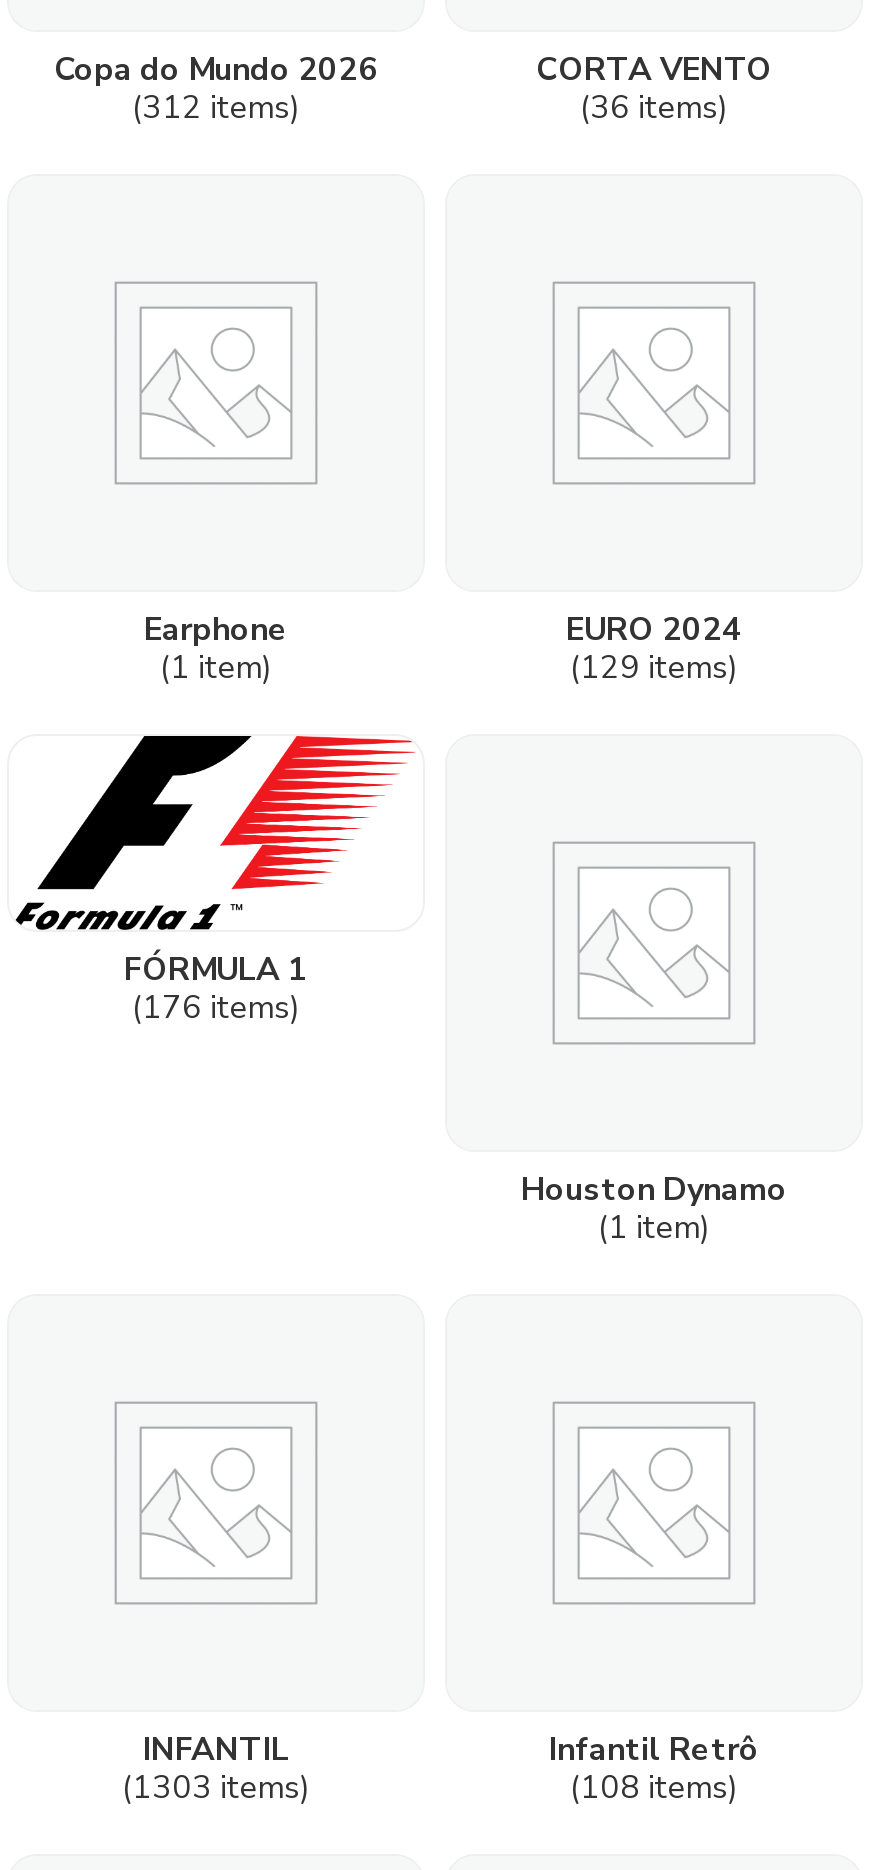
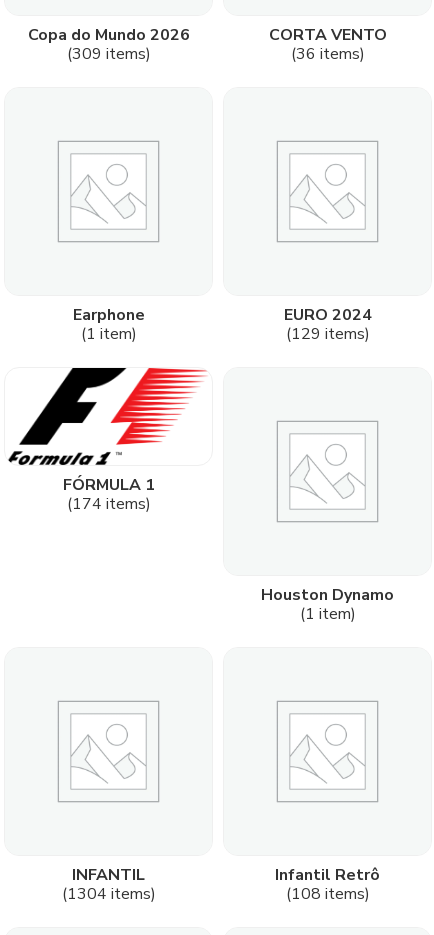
[132,86,300,130] (312 items) -> [66,43,150,65] (309 items)
[132,986,300,1030] (176 items) -> [66,493,150,515] (174 items)
[122,1766,310,1810] (1303 items) -> [61,883,155,905] (1304 items)

